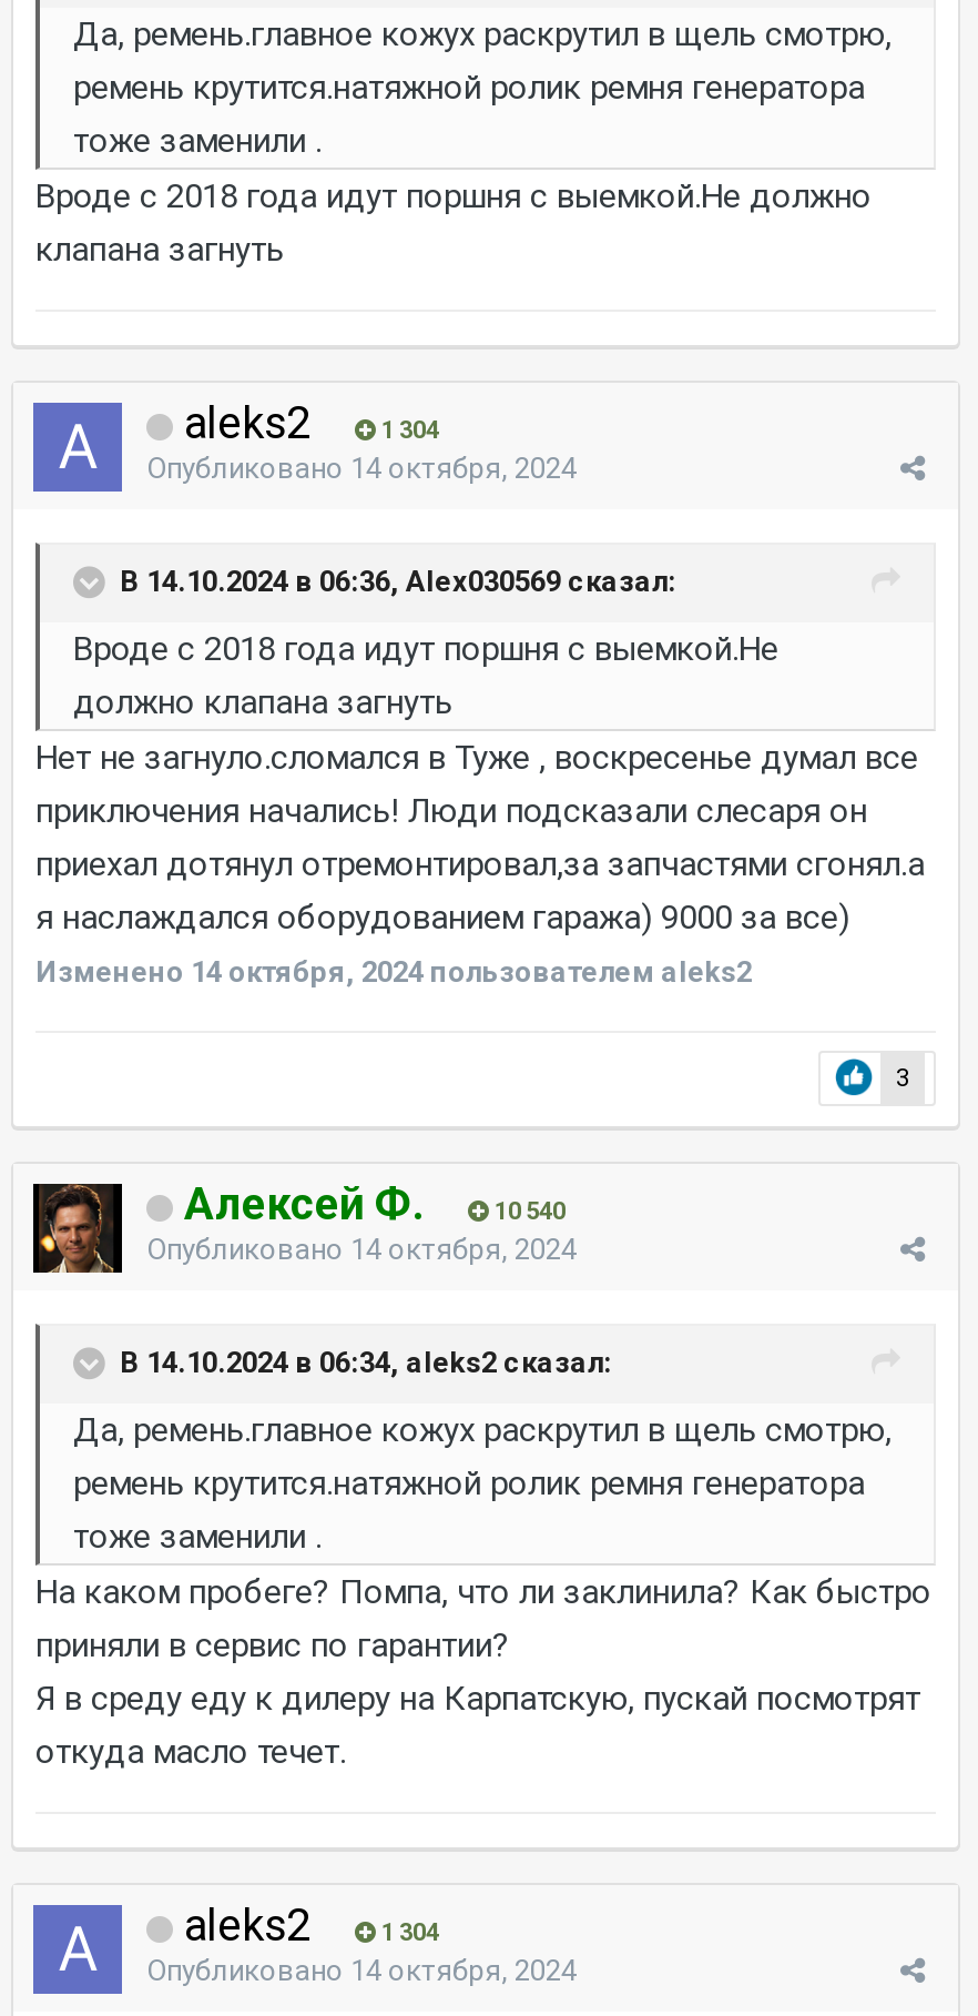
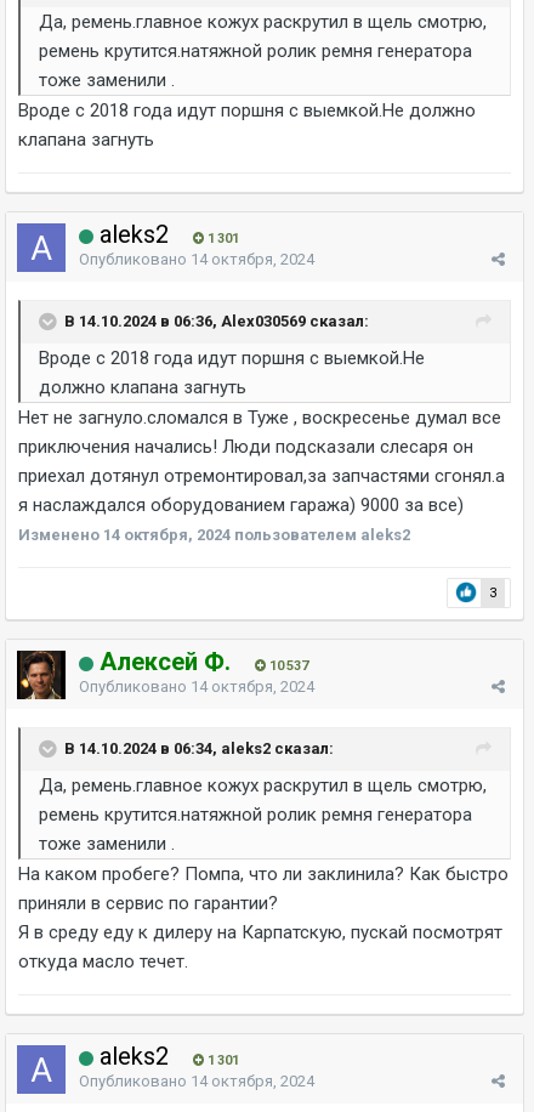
[173,395,439,448] aleks2 1 304 -> [93,219,239,248] aleks2 1 301
[488,1196,566,1225] 10 540 -> [266,657,308,673] 10 537
[173,1898,439,1951] aleks2 1 304 -> [93,1041,239,1070] aleks2 1 301

